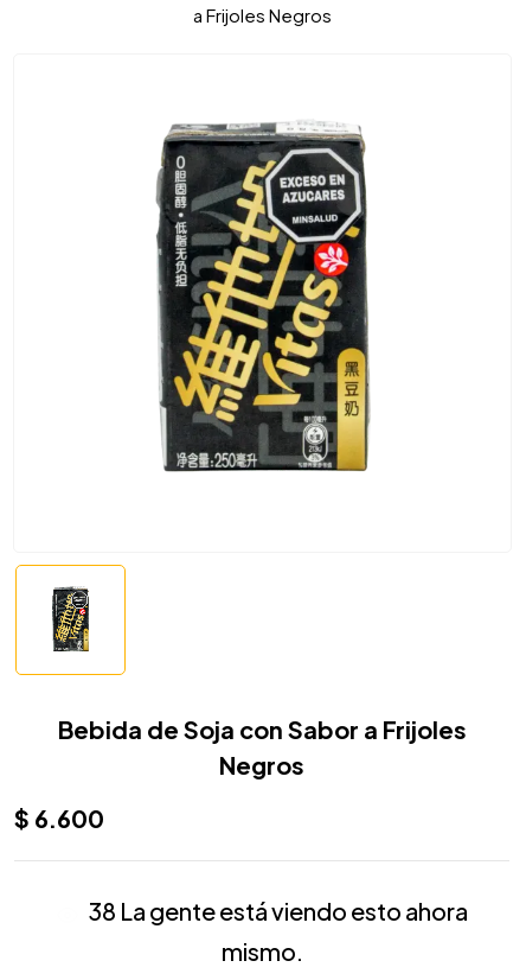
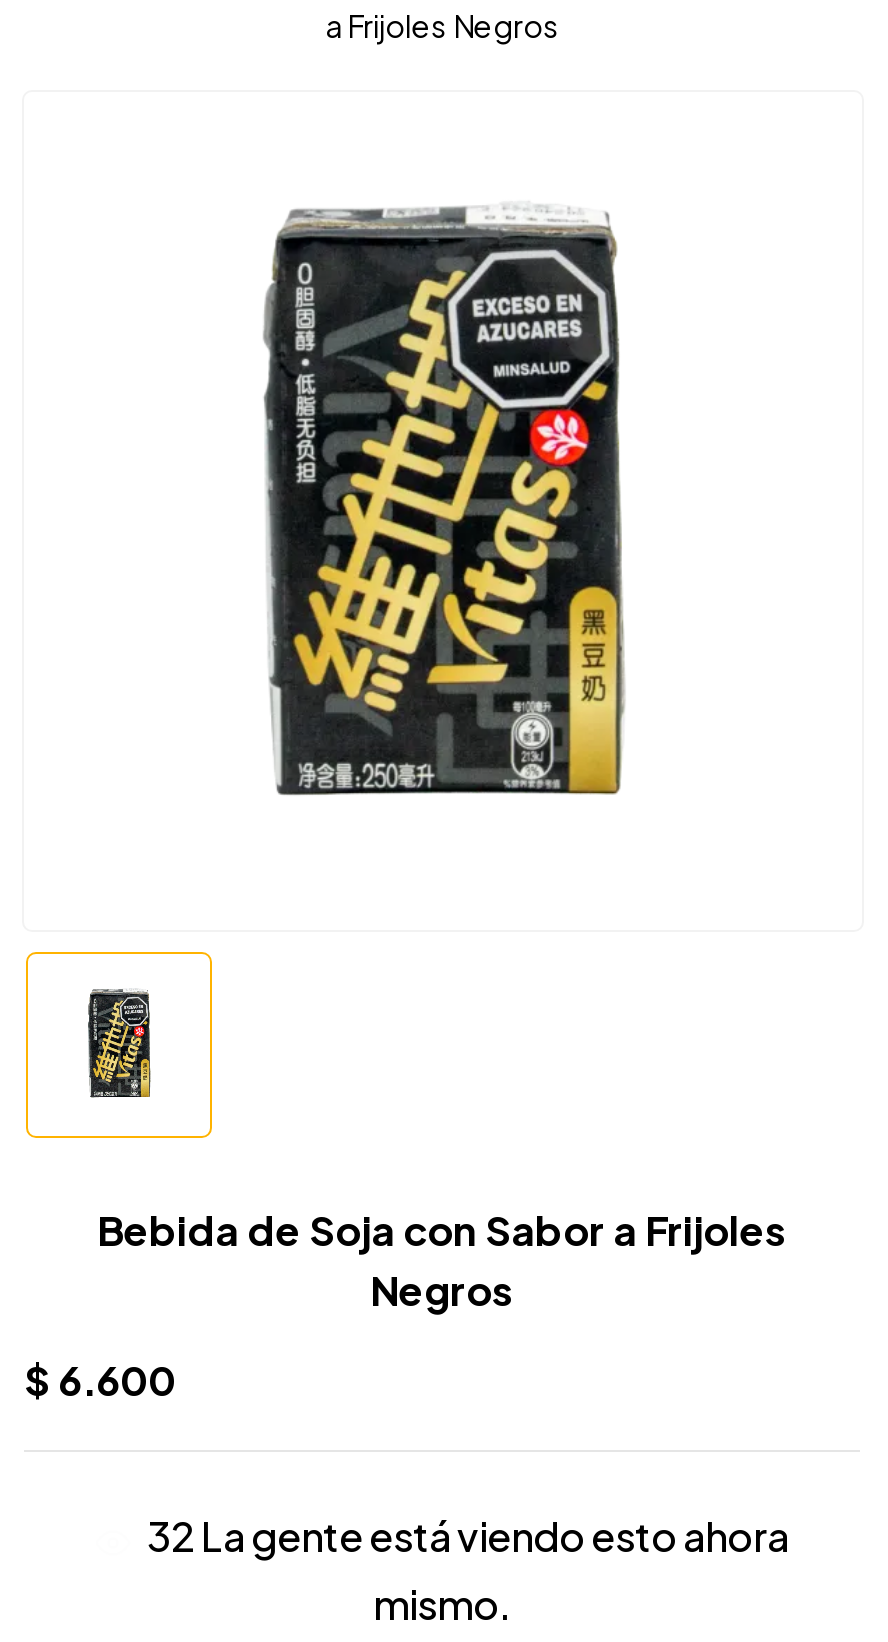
[87,895,467,925] 38 La gente está viendo esto ahora -> [147,1509,789,1559] 32 La gente está viendo esto ahora

